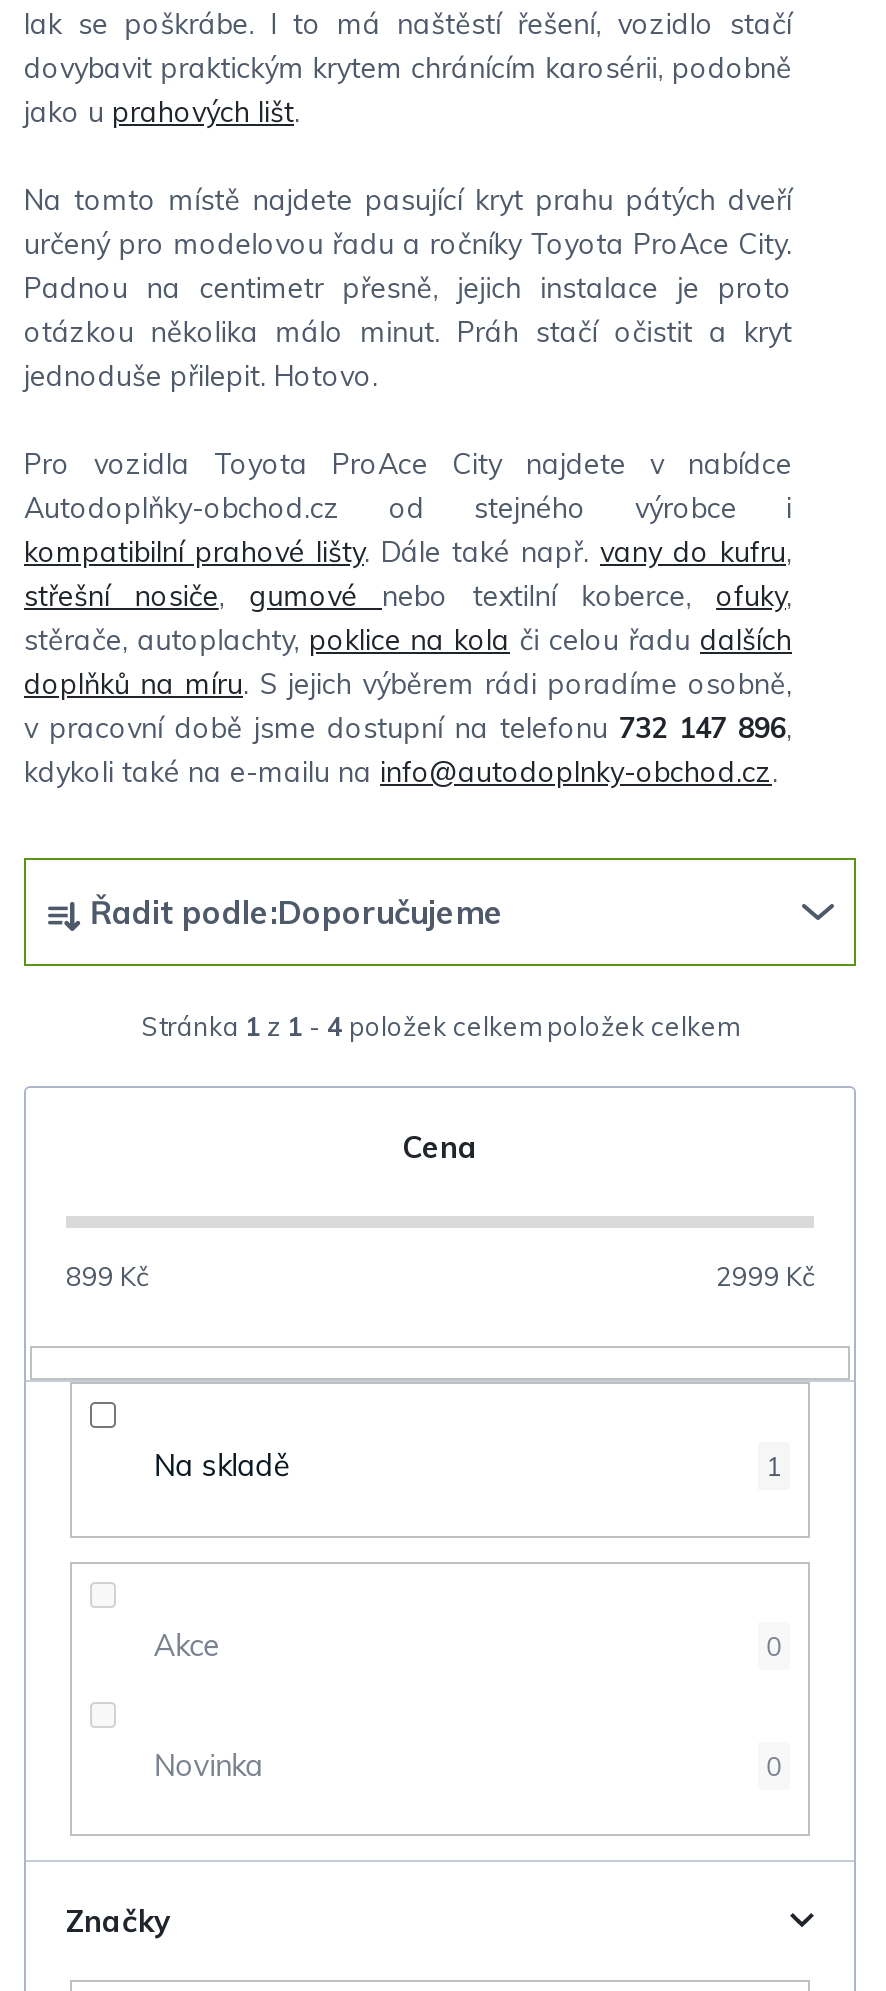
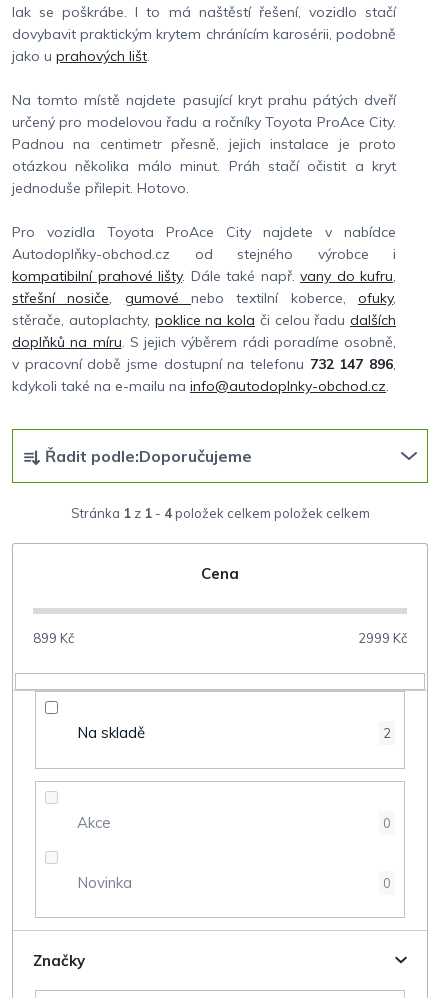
[766,1450,782,1482] 1 -> [383,725,391,741] 2

